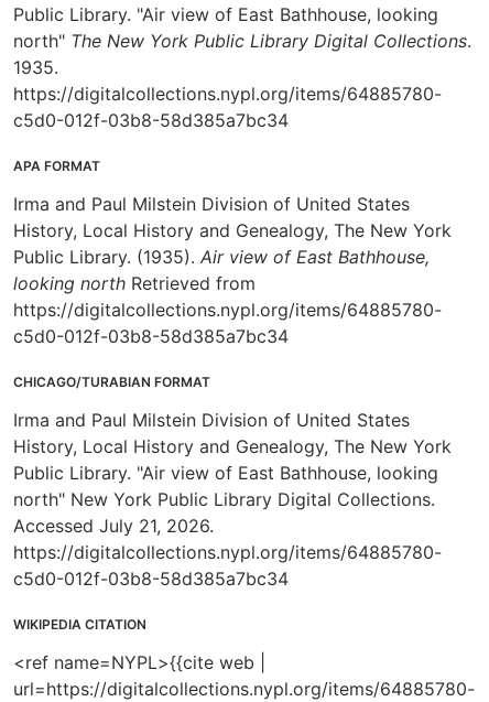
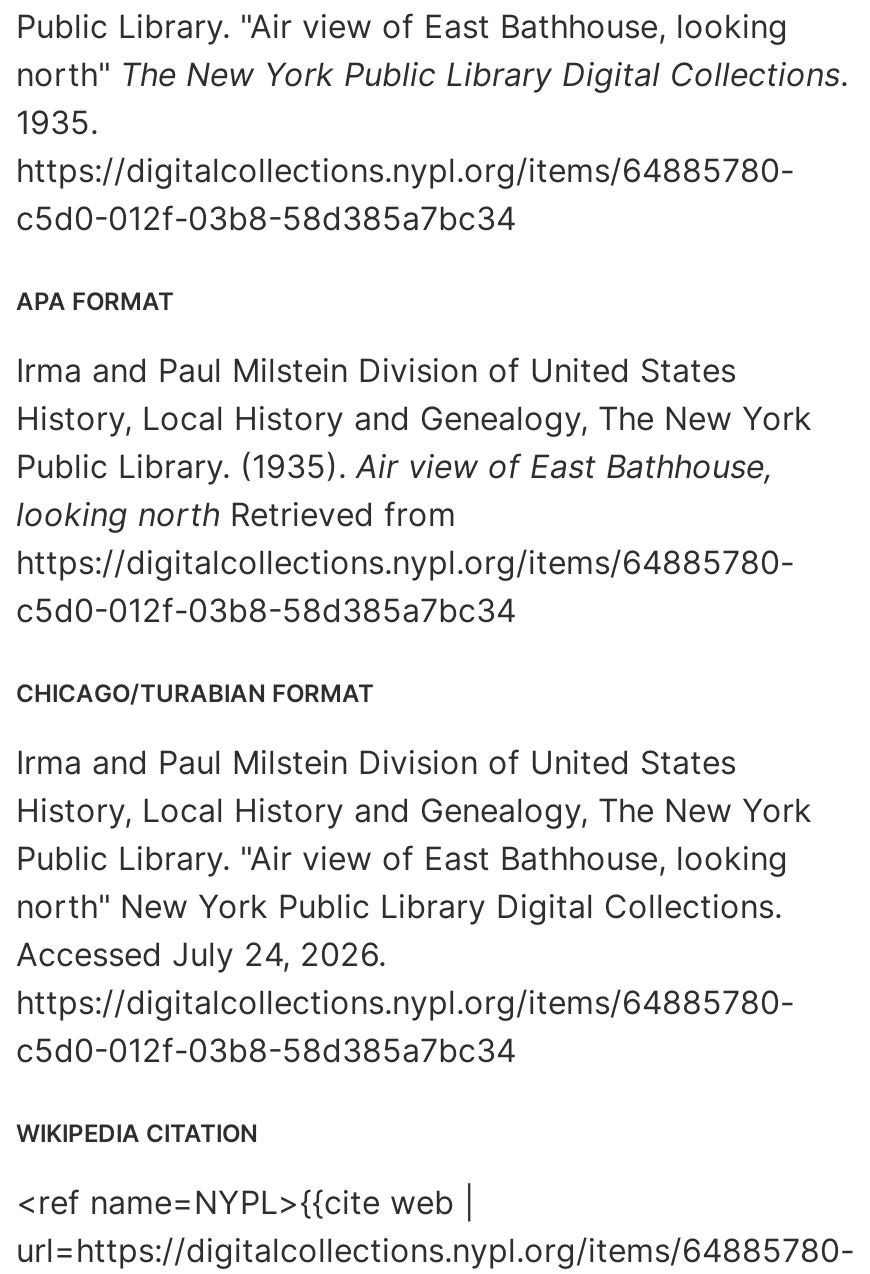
[13,515,214,537] Accessed July 21, 2026. -> [16,934,386,974] Accessed July 24, 2026.

